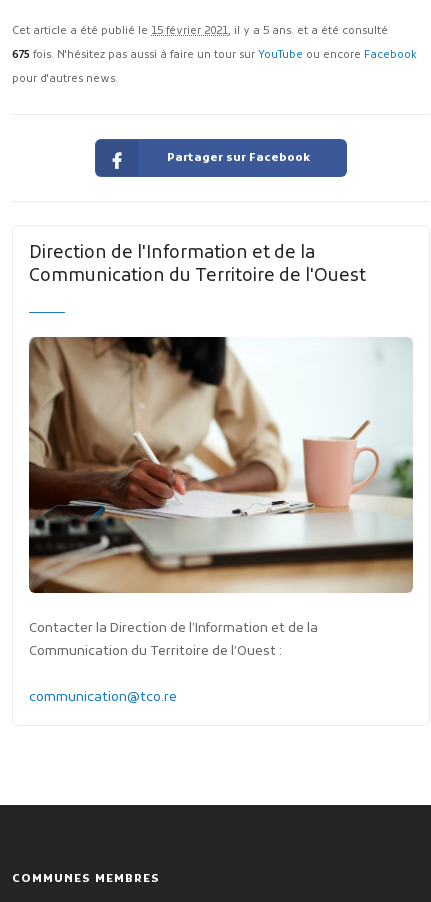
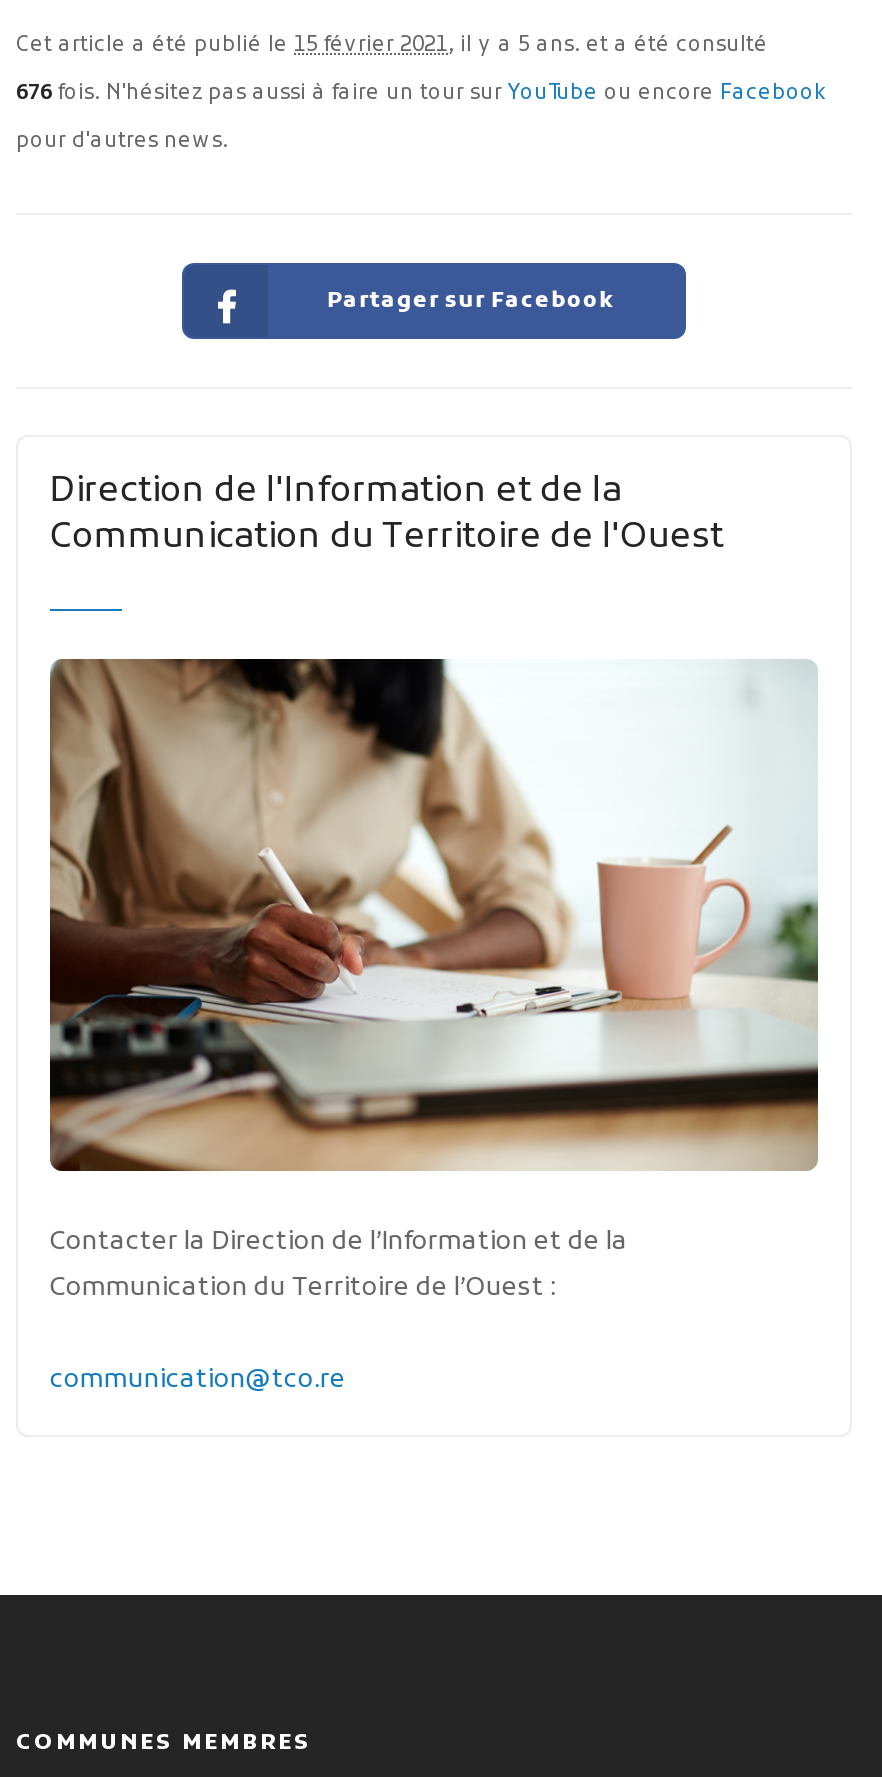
[12,48,417,61] 675 fois. N'hésitez pas aussi à faire un tour sur YouTube ou encore Facebook -> [16,82,826,108] 676 fois. N'hésitez pas aussi à faire un tour sur YouTube ou encore Facebook

